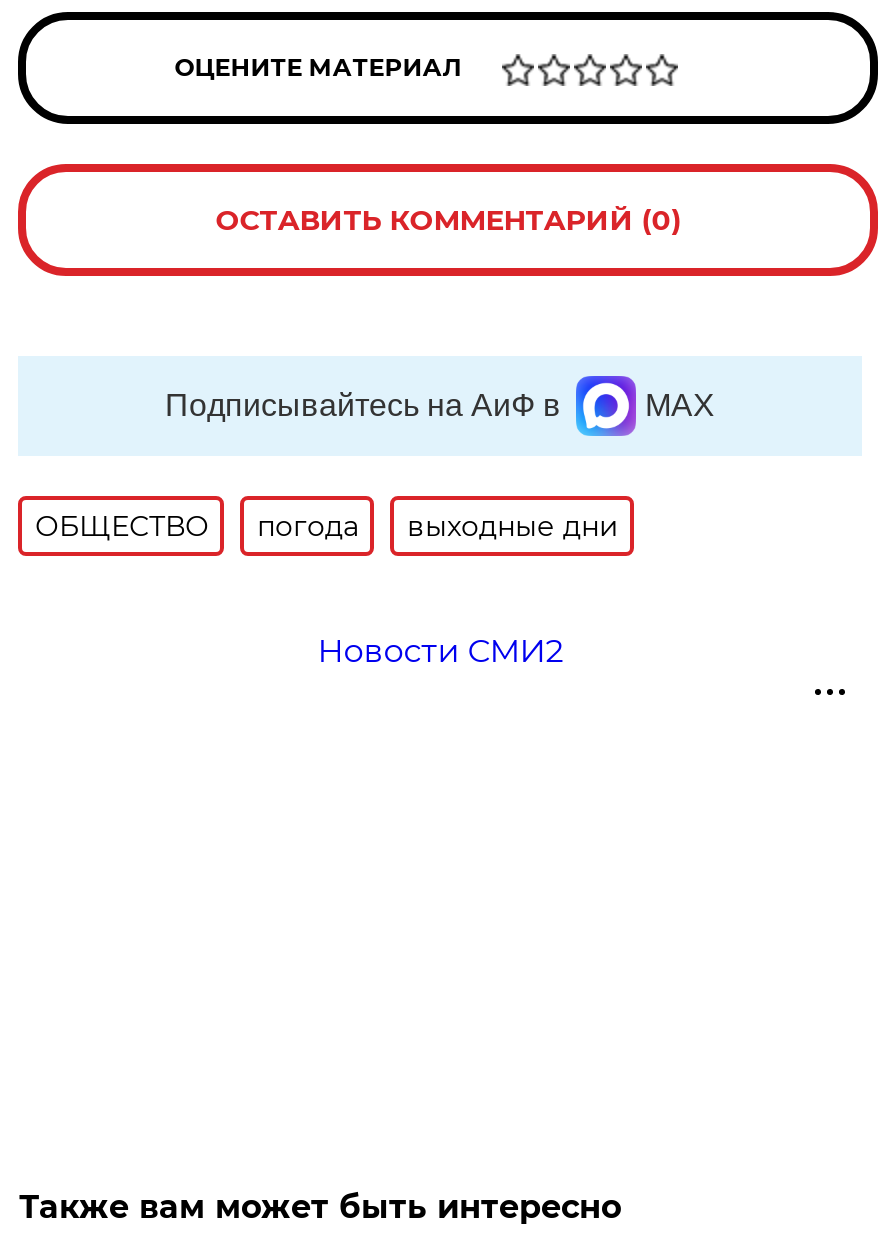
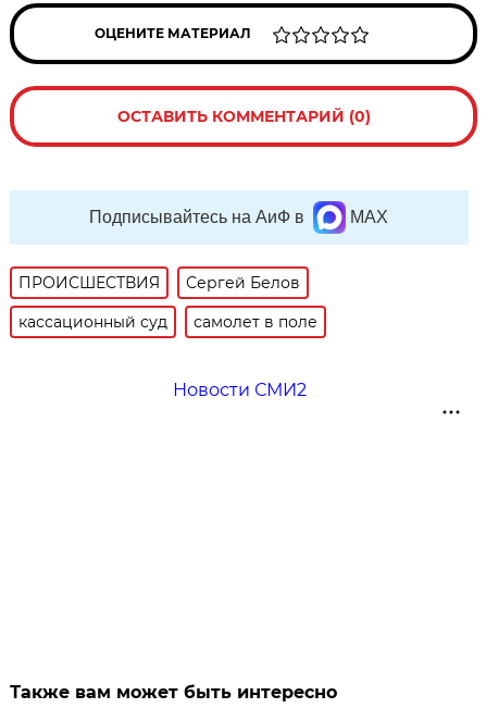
[35,508,619,544] ОБЩЕСТВО | погода | выходные дни -> [19,273,318,332] ПРОИСШЕСТВИЯ | Сергей Белов | кассационный суд | самолет в поле

